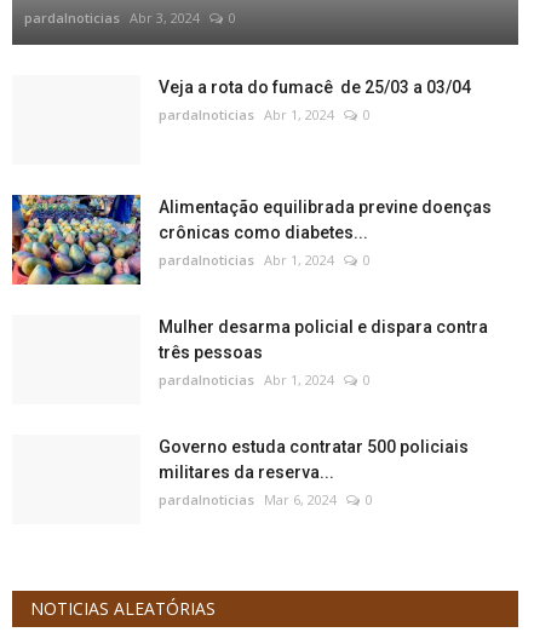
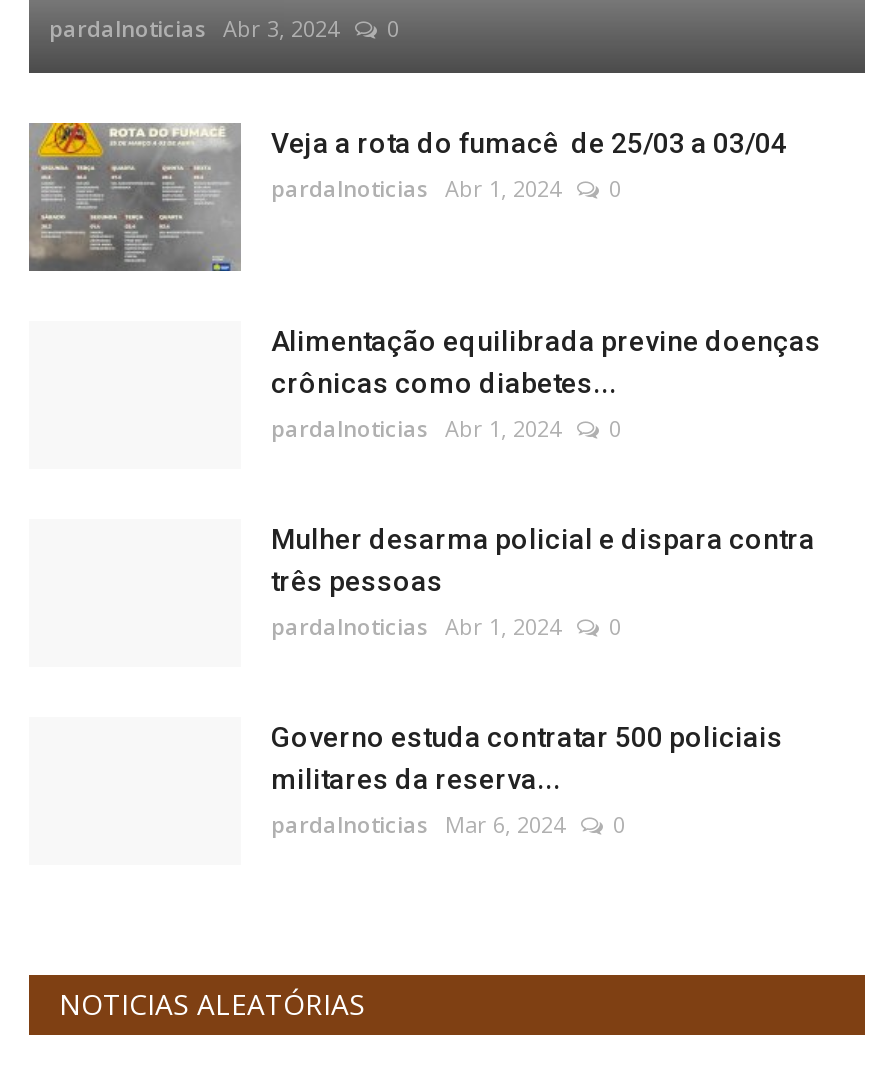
none -> [27,121,241,273] [image]
[11,194,142,286] [image] -> none

